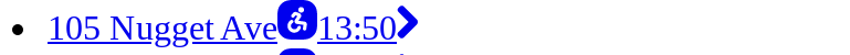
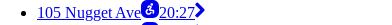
[48,9,397,47] 105 Nugget Ave 13:50 -> [37,4,195,21] 105 Nugget Ave 20:27

